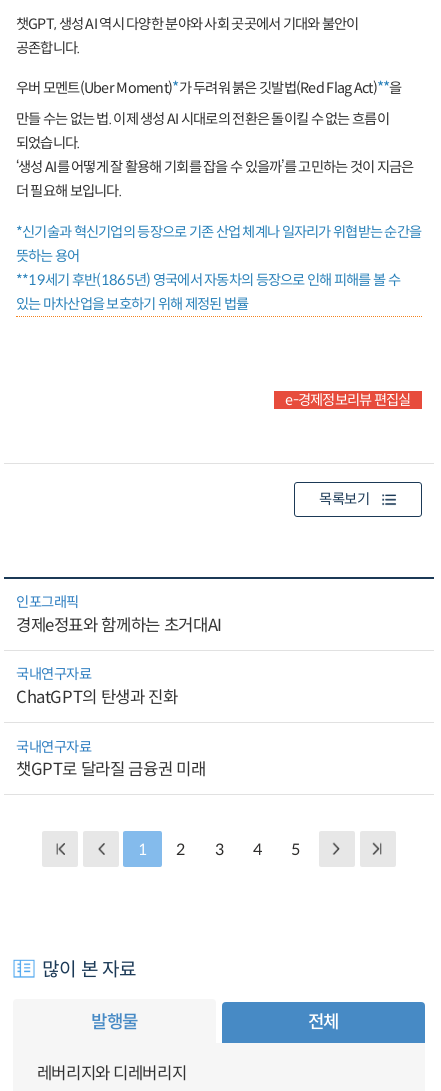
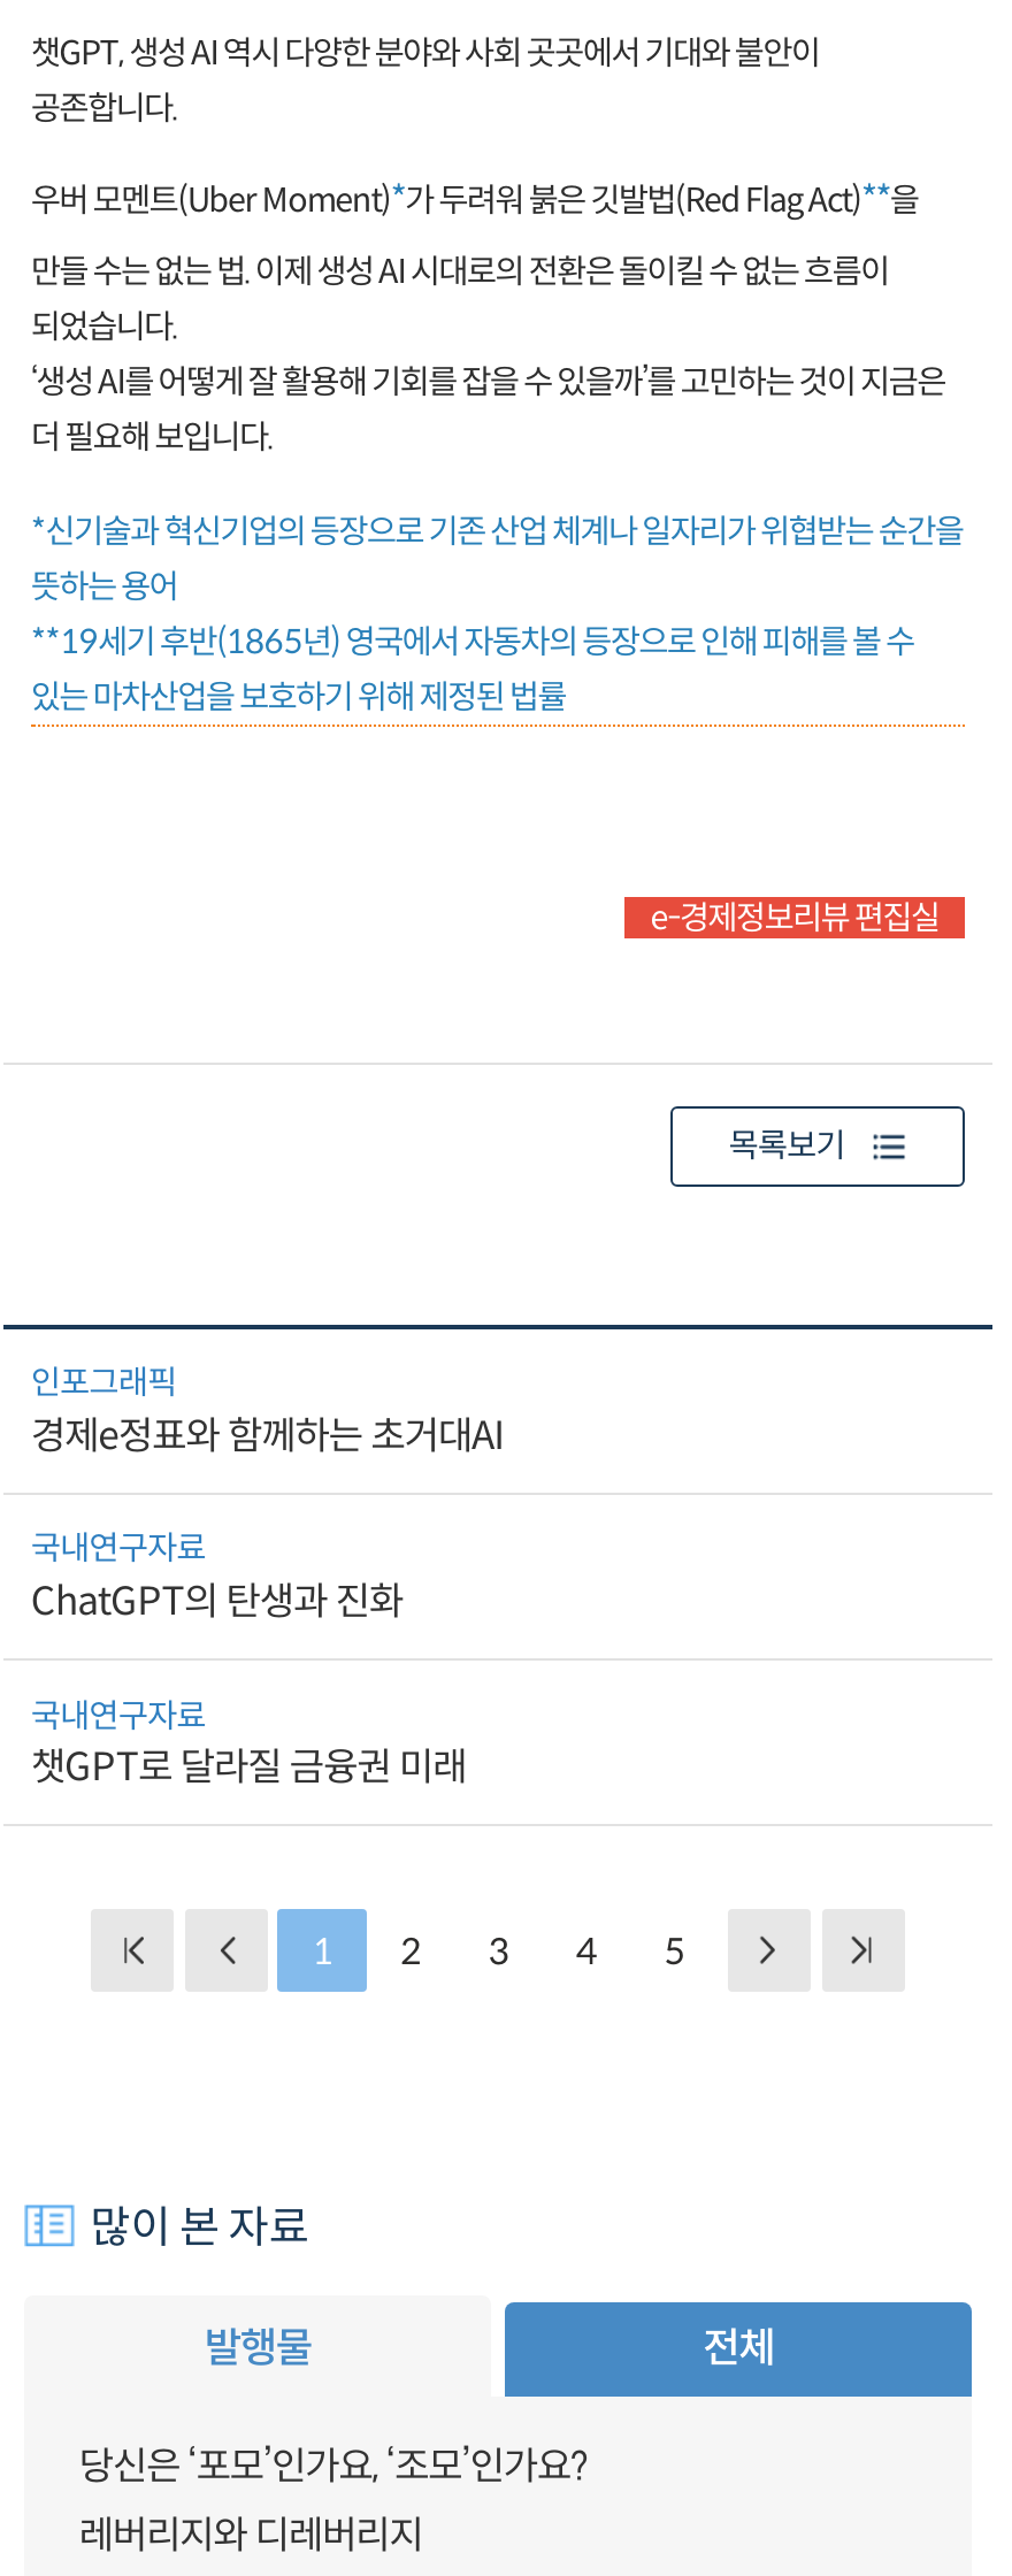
none -> [79,2442,588,2490] 당신은 ‘포모’인가요, ‘조모’인가요?

